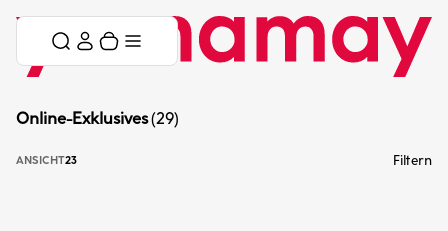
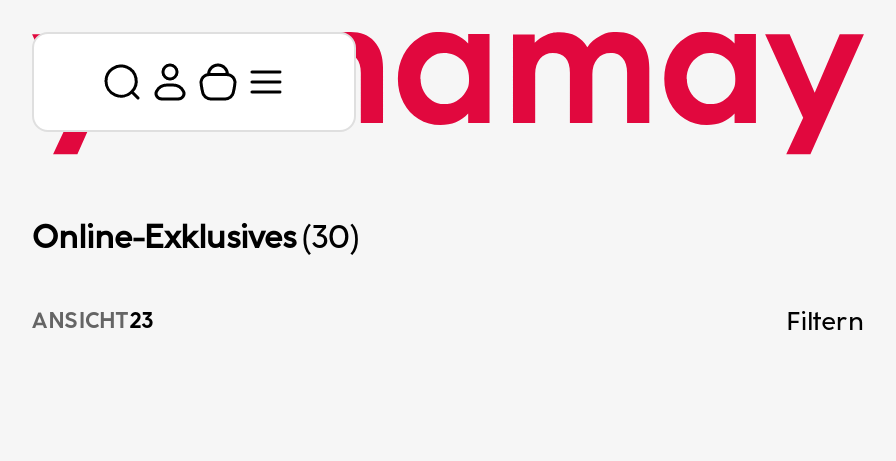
[16,109,179,128] Online-Exklusives (29) -> [32,218,360,256] Online-Exklusives (30)

